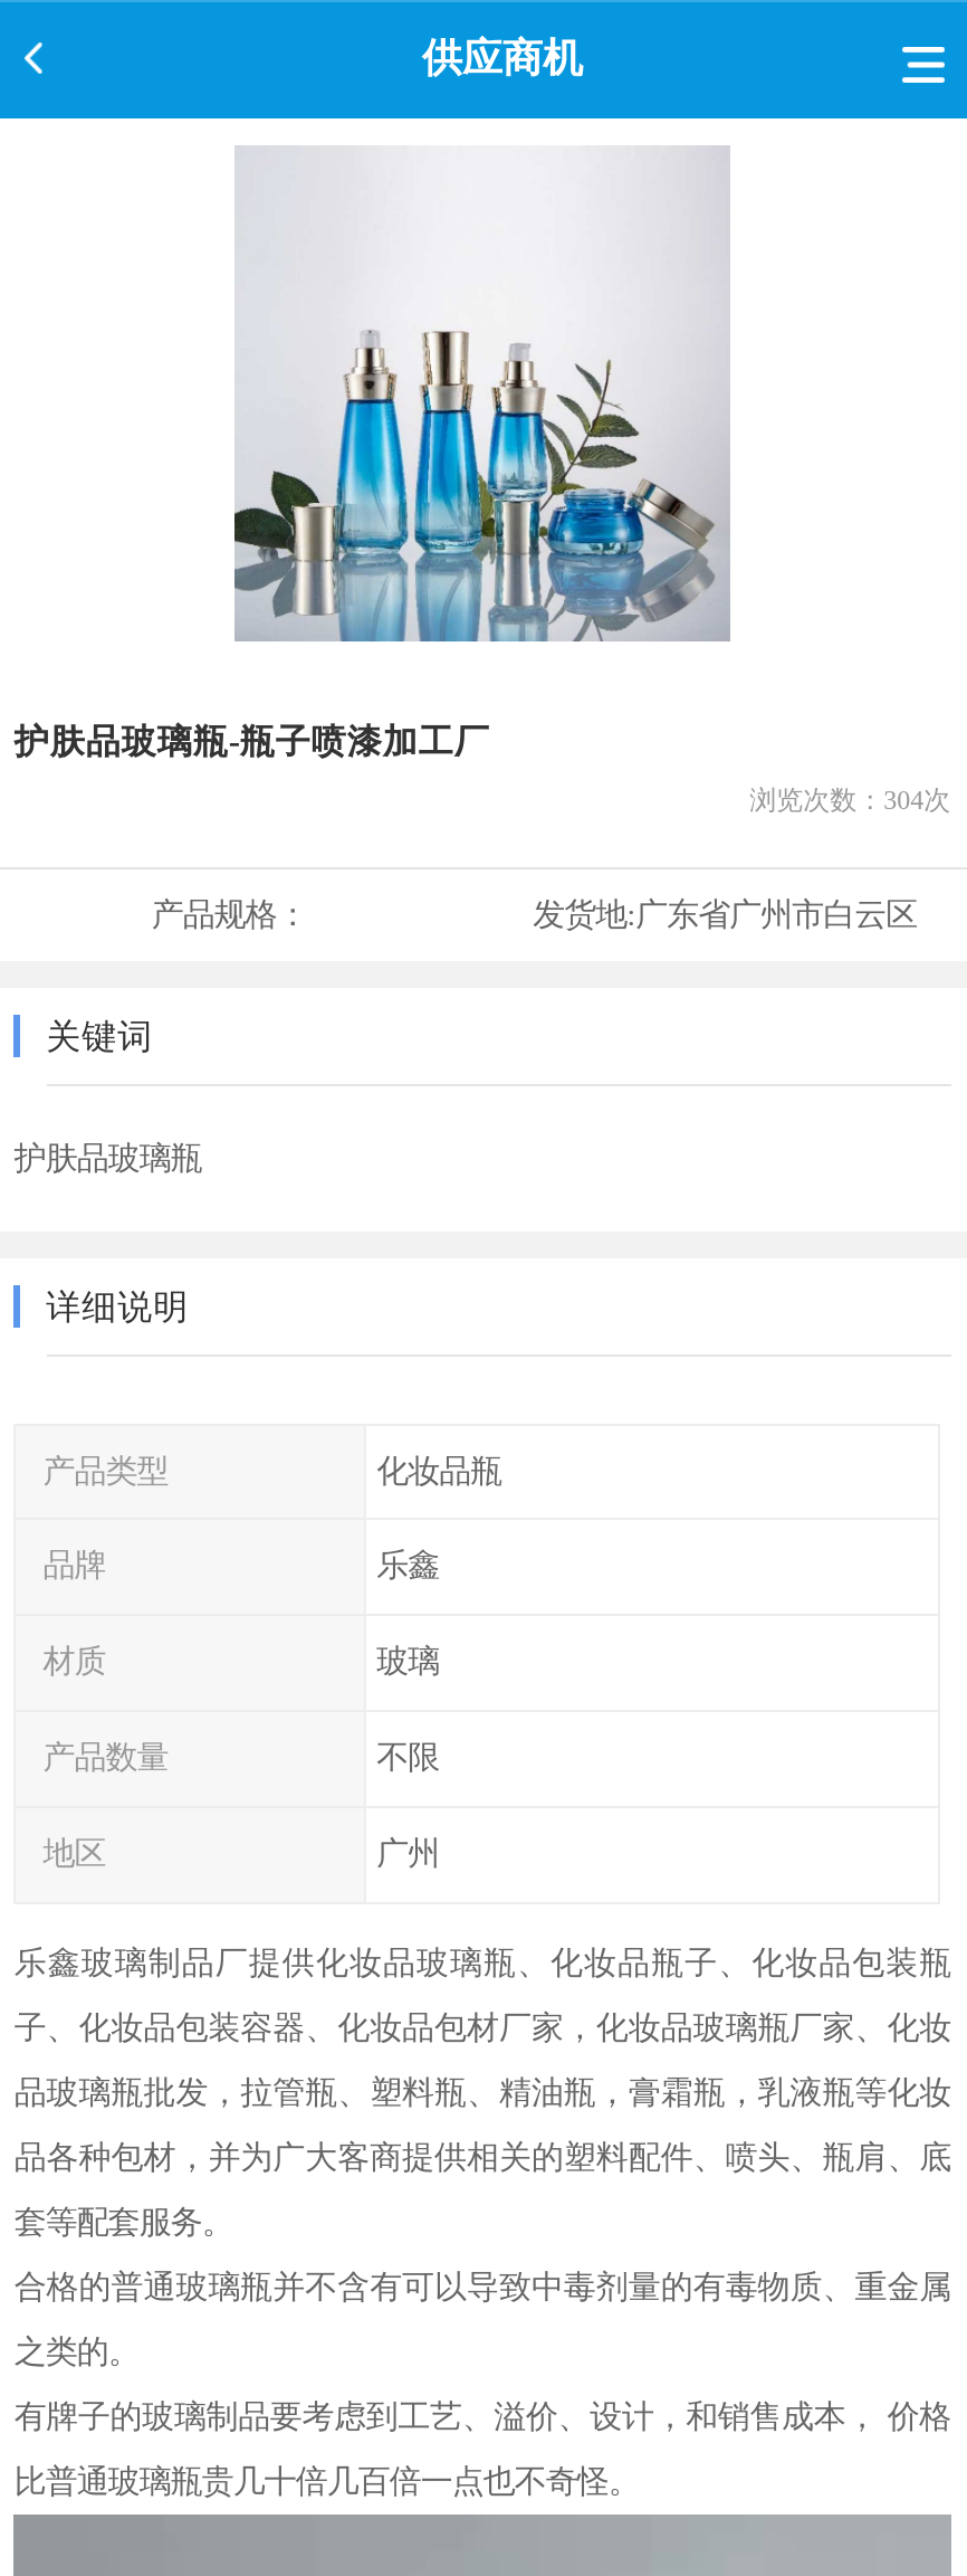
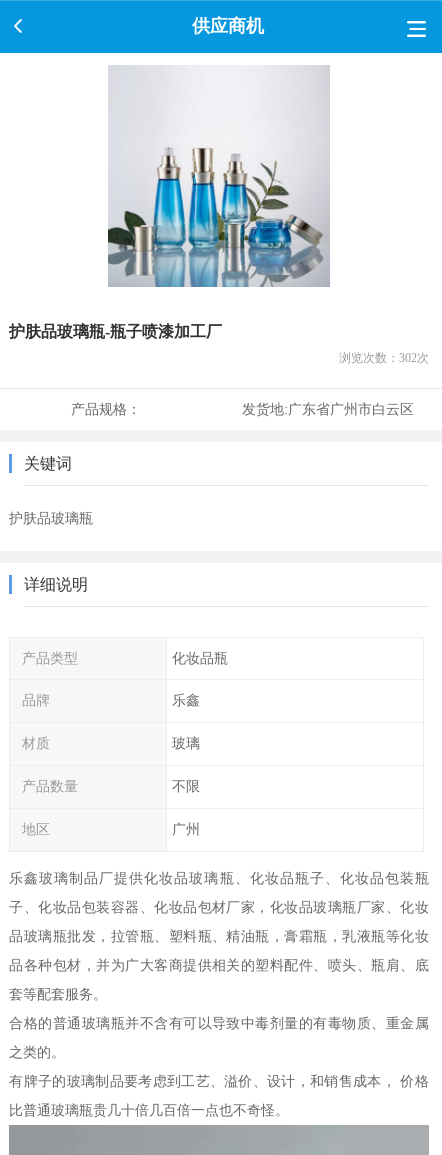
[750,784,951,815] 浏览次数：304次 -> [339,351,429,365] 浏览次数：302次

